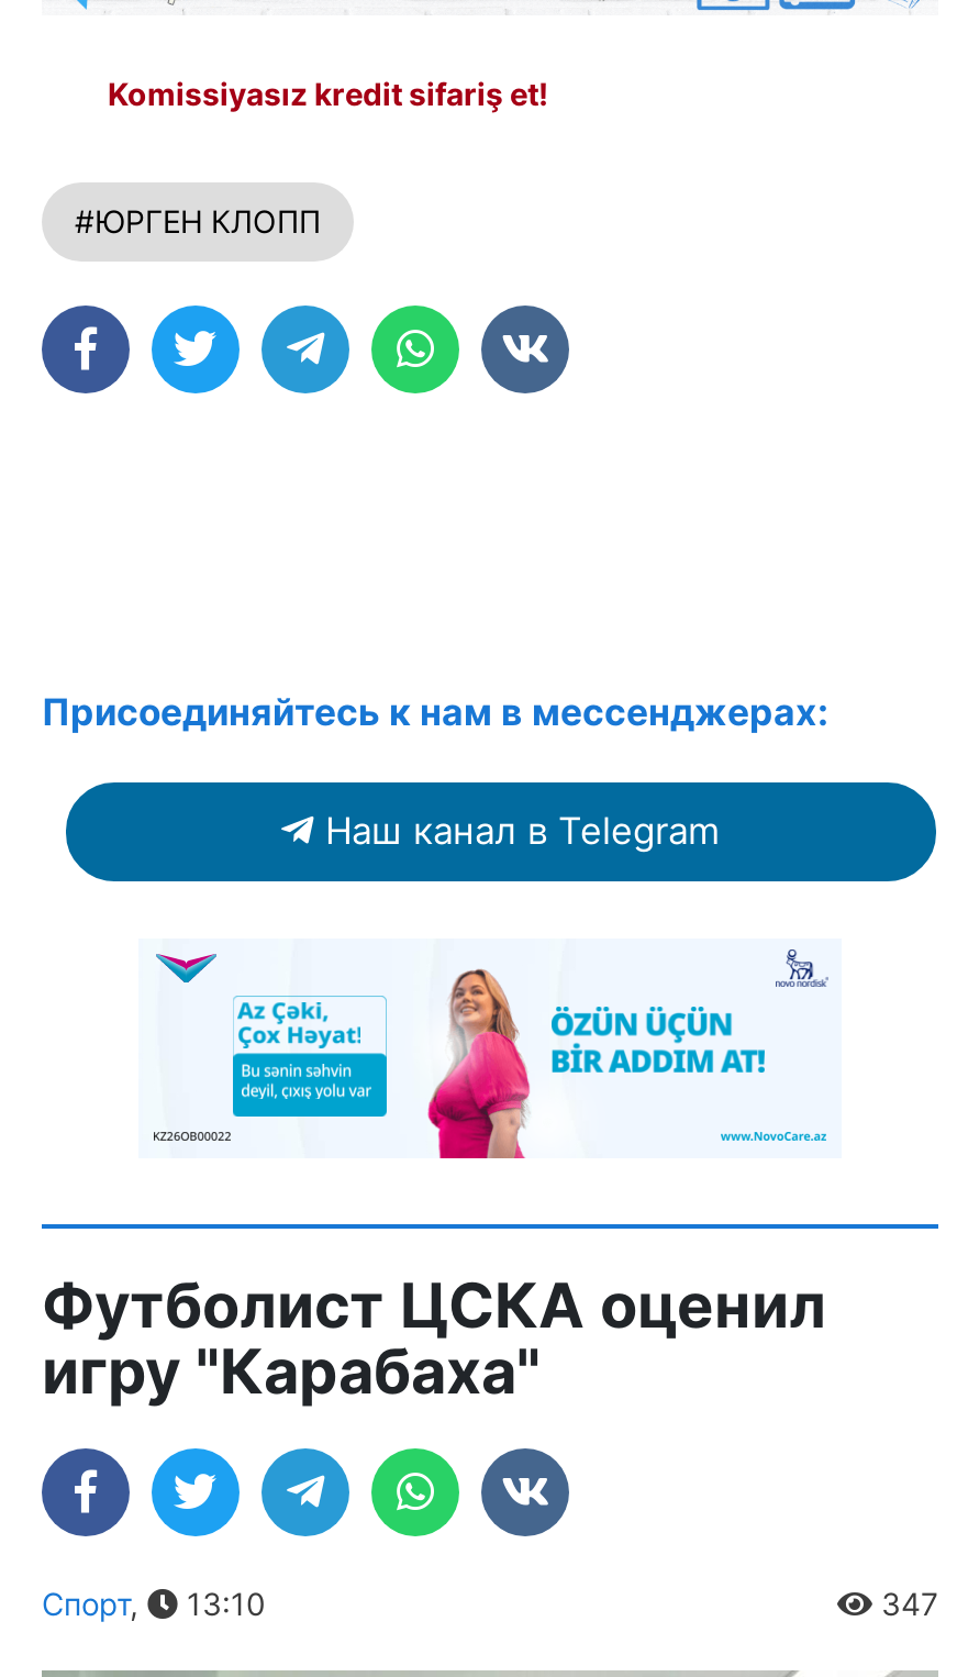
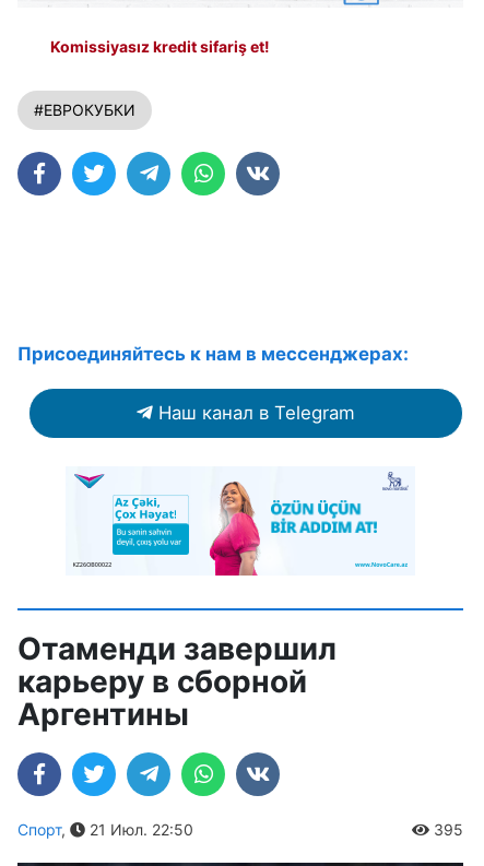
[75,201,321,238] #ЮРГЕН КЛОПП -> [34,100,135,118] #ЕВРОКУБКИ
[42,1267,826,1408] Футболист ЦСКА оценил | игру "Карабаха" -> [17,630,337,732] Отаменди завершил | карьеру в сборной | Аргентины
[178,1584,938,1621] 13:10 | 347 -> [85,820,463,838] 21 Июл. 22:50 | 395

